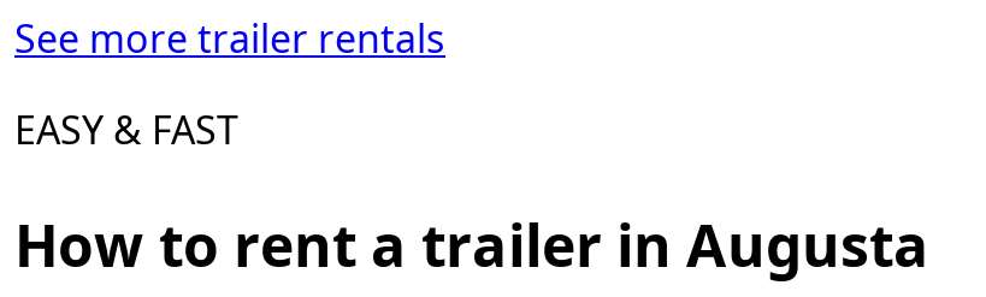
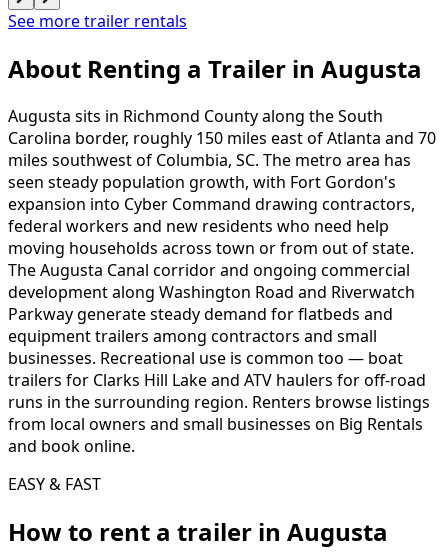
none -> [8,52,436,457] About Renting a Trailer in Augusta | Augusta sits in Richmond County along the South | Carolina border, roughly 150 miles east of Atlanta and 70 | miles southwest of Columbia, SC. The metro area has | seen steady population growth, with Fort Gordon's | expansion into Cyber Command drawing contractors, | federal workers and new residents who need help | moving households across town or from out of state. | The Augusta Canal corridor and ongoing commercial | development along Washington Road and Riverwatch | Parkway generate steady demand for flatbeds and | equipment trailers among contractors and small | businesses. Recreational use is common too — boat | trailers for Clarks Hill Lake and ATV haulers for off-road | runs in the surrounding region. Renters browse listings | from local owners and small businesses on Big Rentals | and book online.

